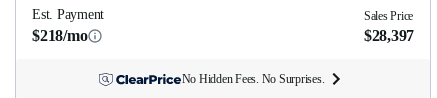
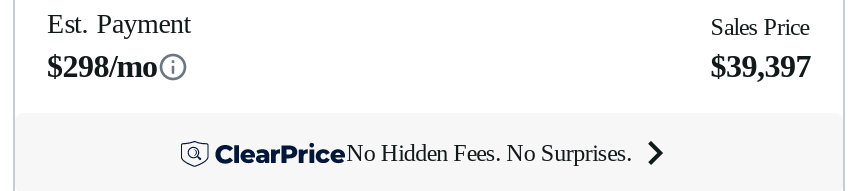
[32,27,87,44] $218/mo -> [47,49,157,83] $298/mo
[364,27,414,44] $28,397 -> [711,49,811,83] $39,397

